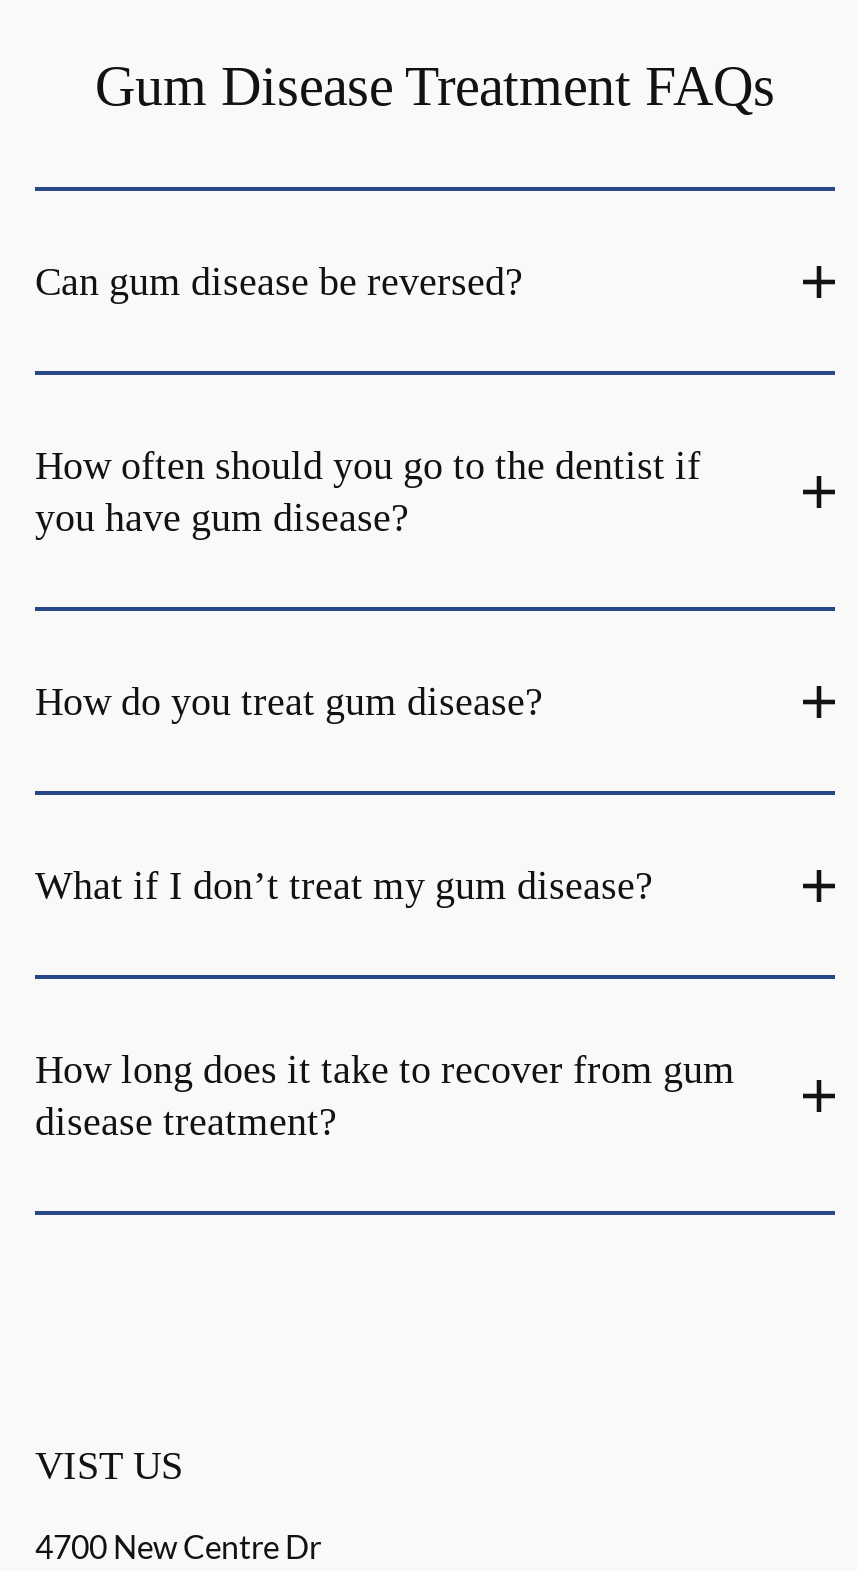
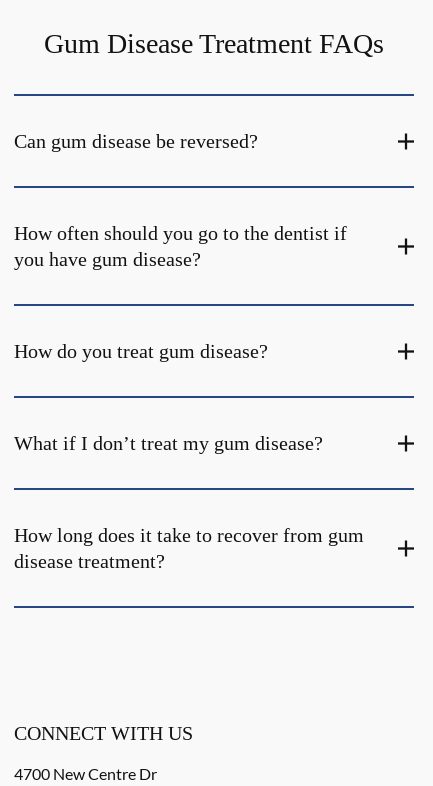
[35,1443,183,1487] VIST US -> [14,722,193,744] CONNECT WITH US

